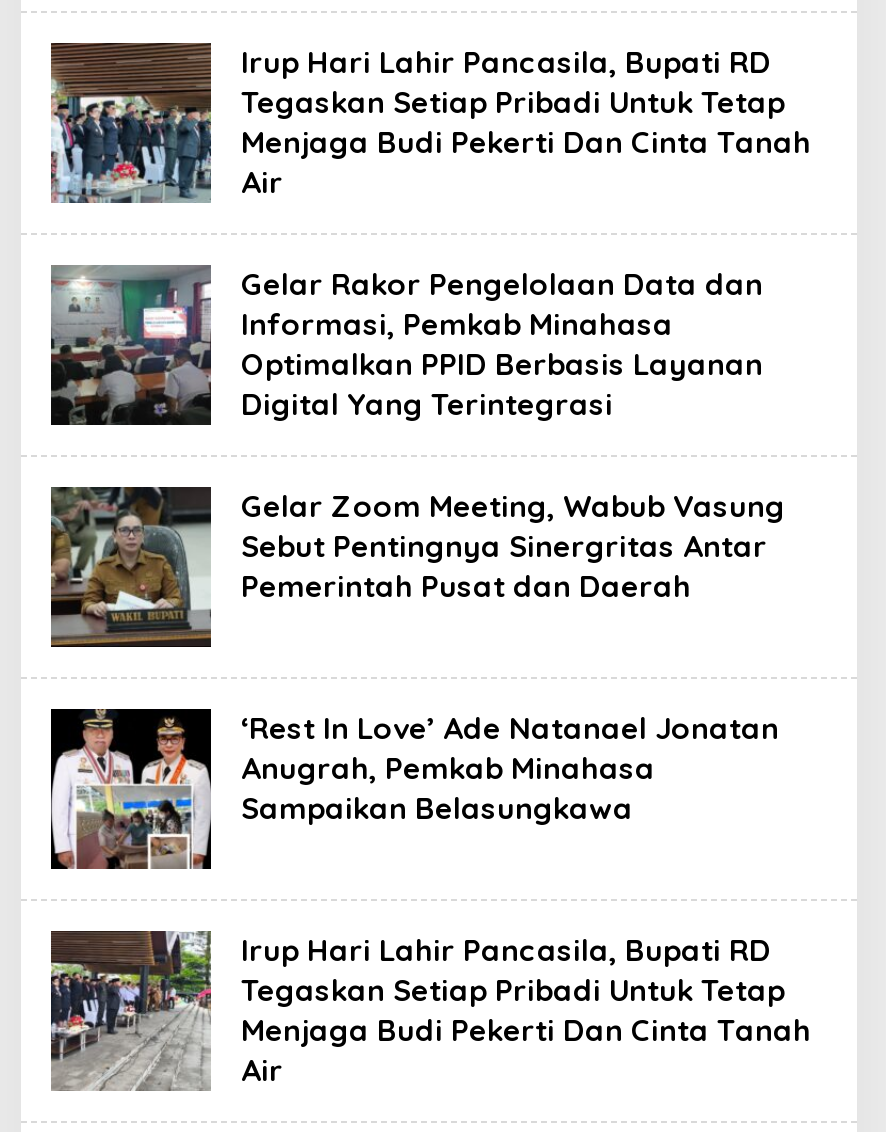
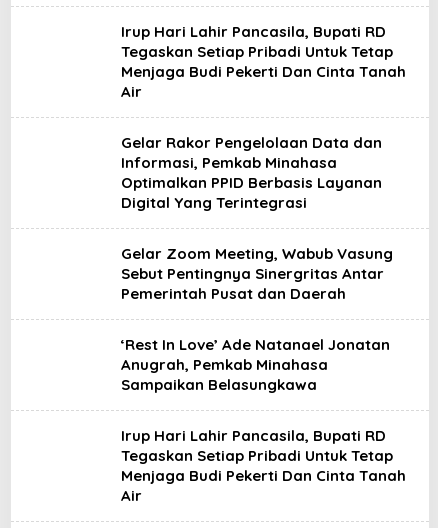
[49,41,213,205] [image] -> none
[49,263,213,427] [image] -> none
[49,485,213,649] [image] -> none
[49,707,213,871] [image] -> none
[49,929,213,1093] [image] -> none

